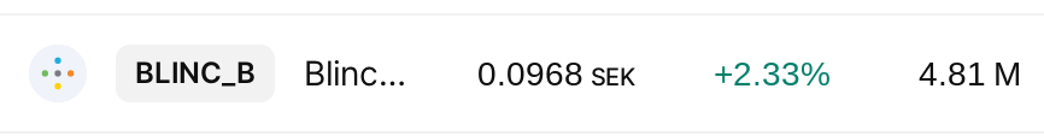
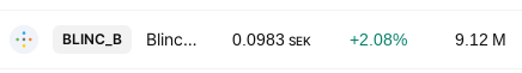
[477,54,637,93] 0.0968 SEK -> [232,30,311,49] 0.0983 SEK
[714,54,829,93] +2.33% -> [350,30,407,49] +2.08%
[919,54,1022,93] 4.81 M -> [455,30,506,49] 9.12 M

